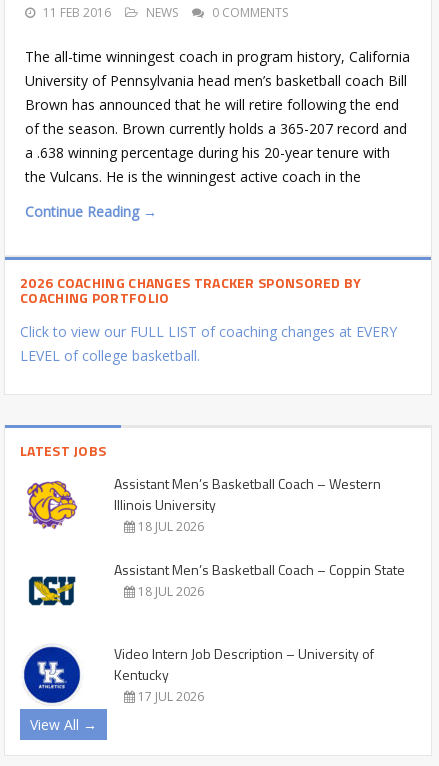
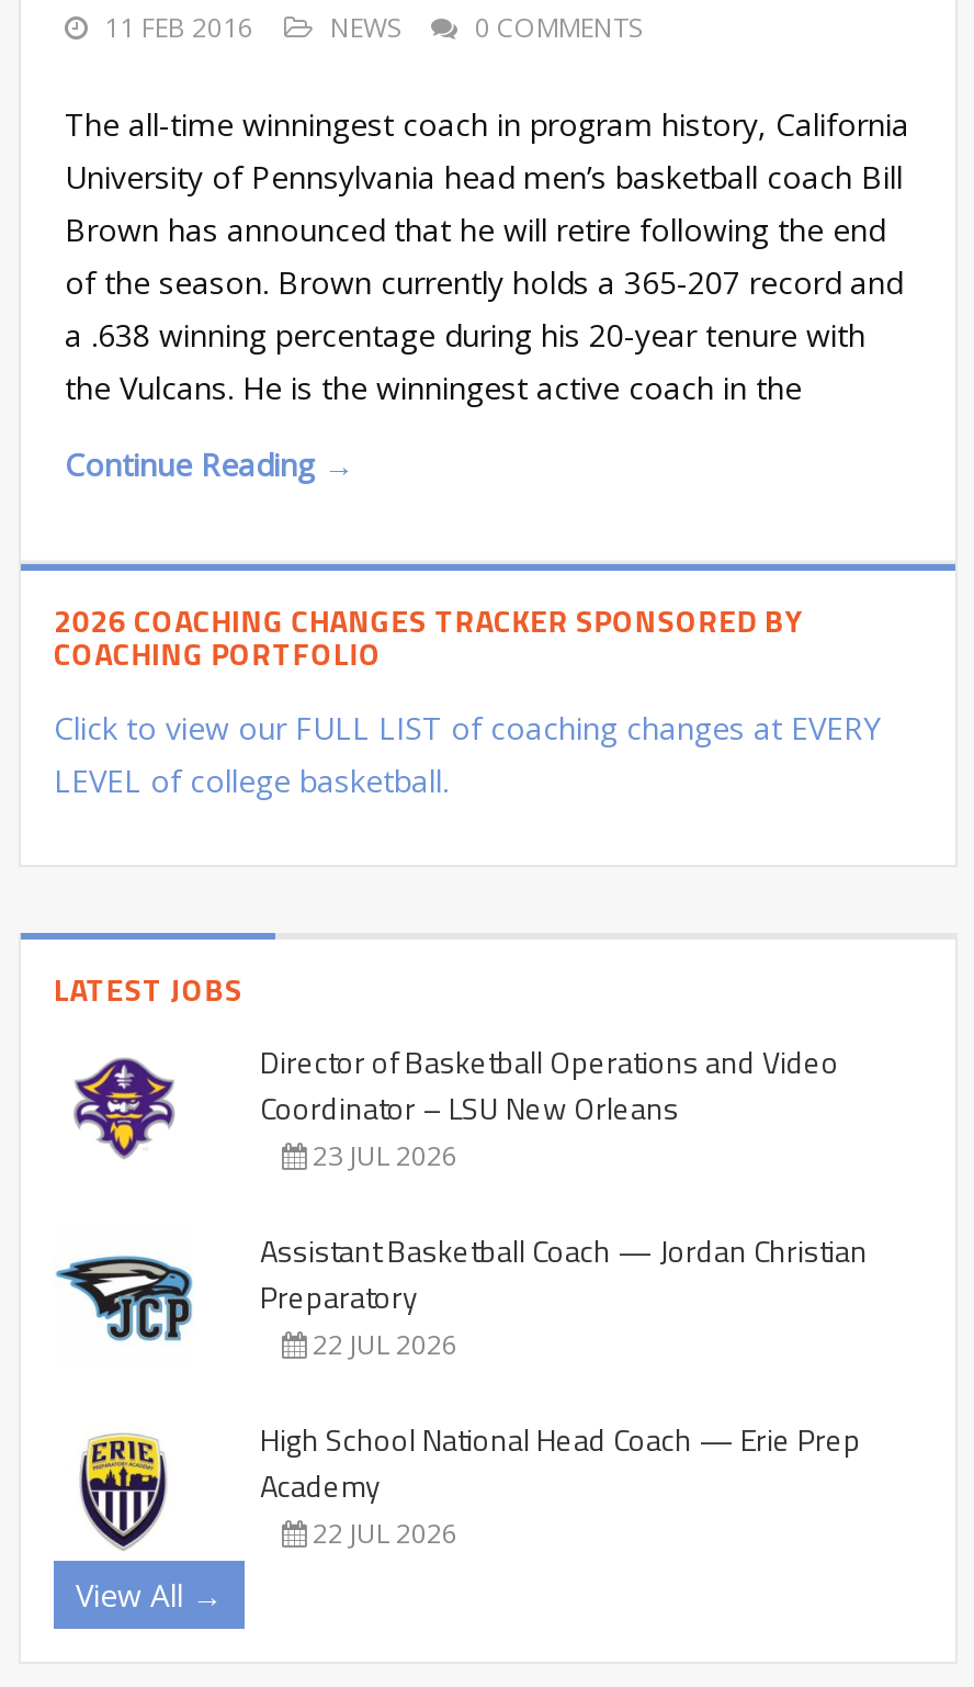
[26,473,381,535] [image] | Assistant Men’s Basketball Coach – Western | Illinois University | 18 JUL 2026 -> [71,1038,839,1174] [image] | Director of Basketball Operations and Video | Coordinator – LSU New Orleans | 23 JUL 2026
[22,559,405,609] [image] | Assistant Men’s Basketball Coach – Coppin State | 18 JUL 2026 -> [54,1227,868,1363] [image] | Assistant Basketball Coach — Jordan Christian | Preparatory | 22 JUL 2026
[22,643,374,705] [image] | Video Intern Job Description – University of | Kentucky | 17 JUL 2026 -> [60,1415,861,1552] [image] | High School National Head Coach — Erie Prep | Academy | 22 JUL 2026

